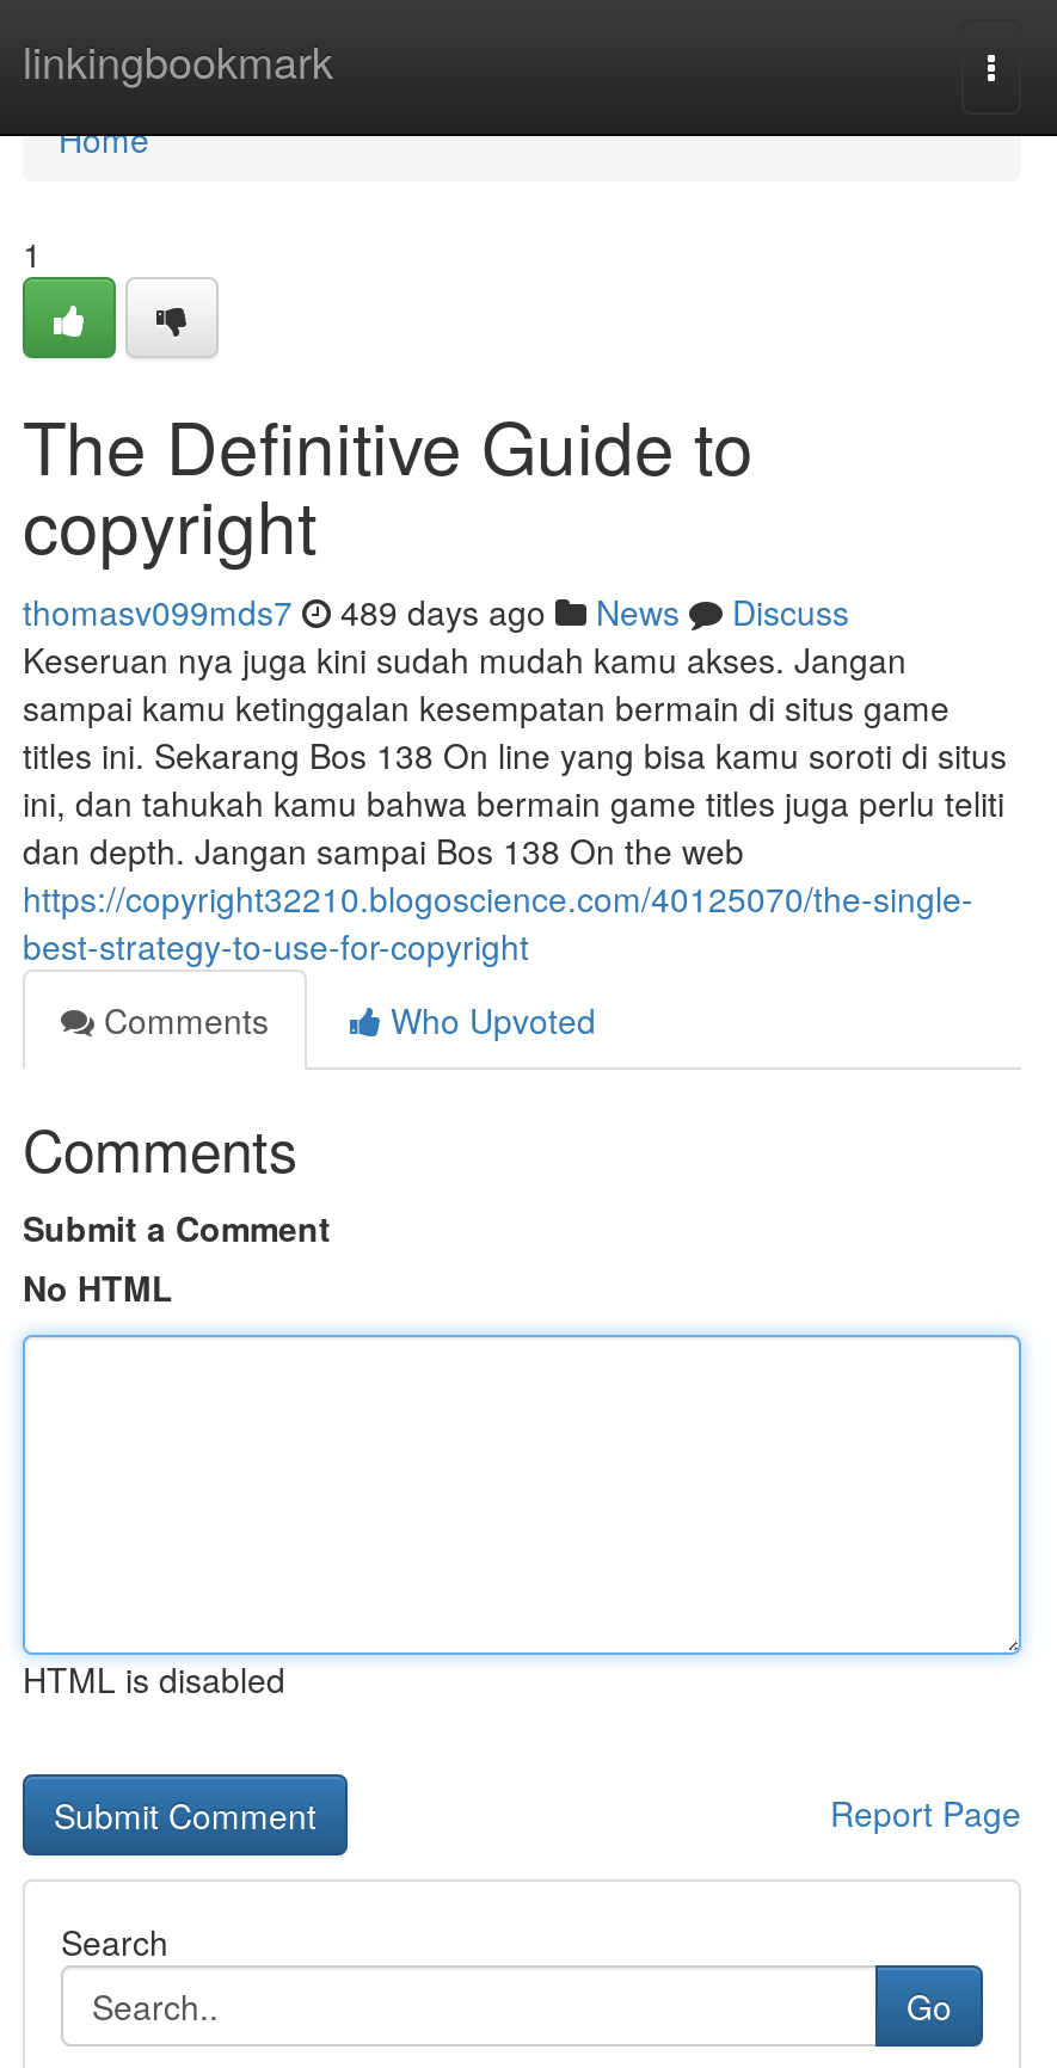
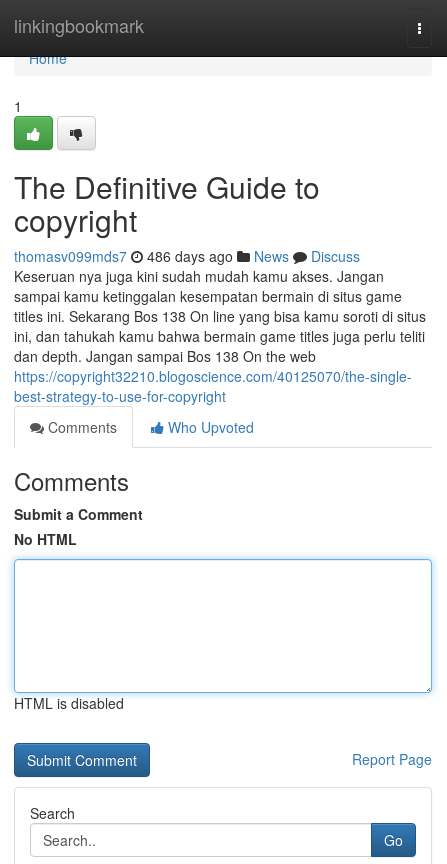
[23,587,849,635] thomasv099mds7 489 days ago News Discuss -> [14,246,360,266] thomasv099mds7 486 days ago News Discuss

